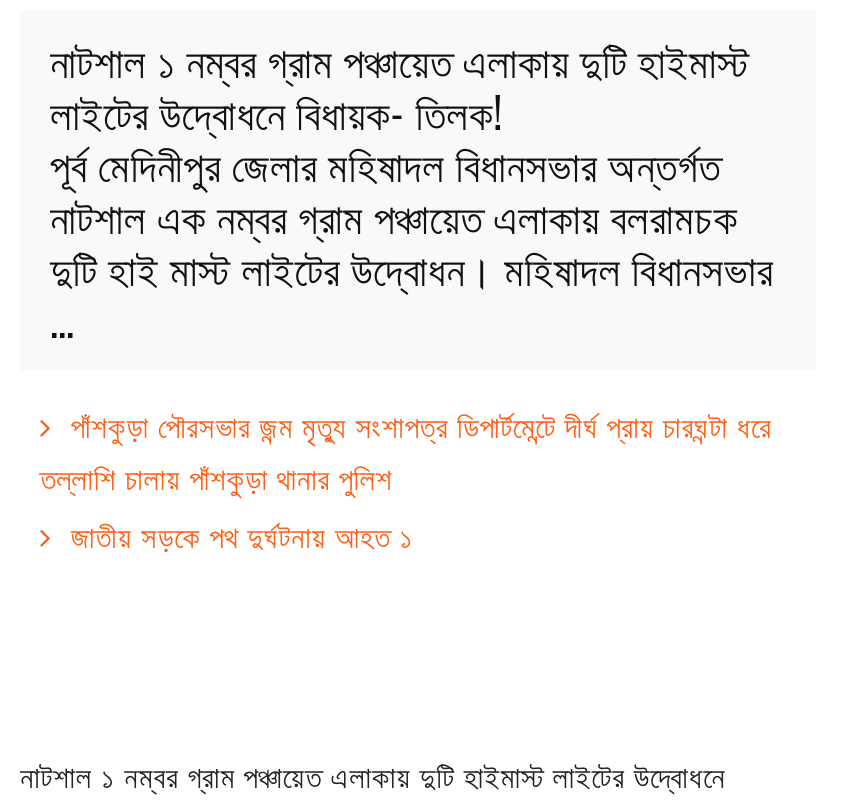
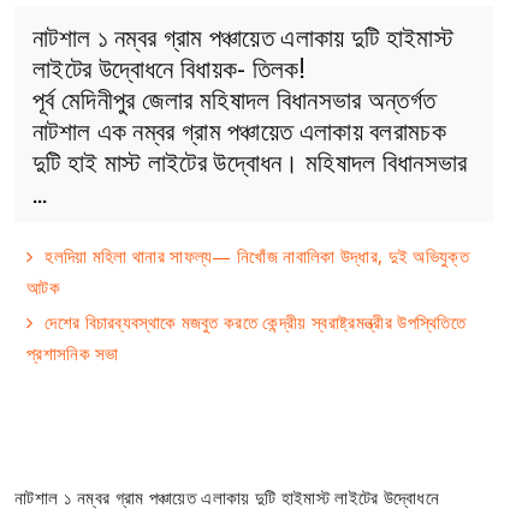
[40,406,772,556] পাঁশকুড়া পৌরসভার জন্ম মৃত্যু সংশাপত্র ডিপার্টমেন্টে দীর্ঘ প্রায় চারঘন্টা ধরে | তল্লাশি চালায় পাঁশকুড়া থানার পুলিশ | জাতীয় সড়কে পথ দুর্ঘটনায় আহত ১ -> [26,244,469,365] হলদিয়া মহিলা থানার সাফল্য— নিখোঁজ নাবালিকা উদ্ধার, দুই অভিযুক্ত | আটক | দেশের বিচারব্যবস্থাকে মজবুত করতে কেন্দ্রীয় স্বরাষ্ট্রমন্ত্রীর উপস্থিতিতে | প্রশাসনিক সভা

